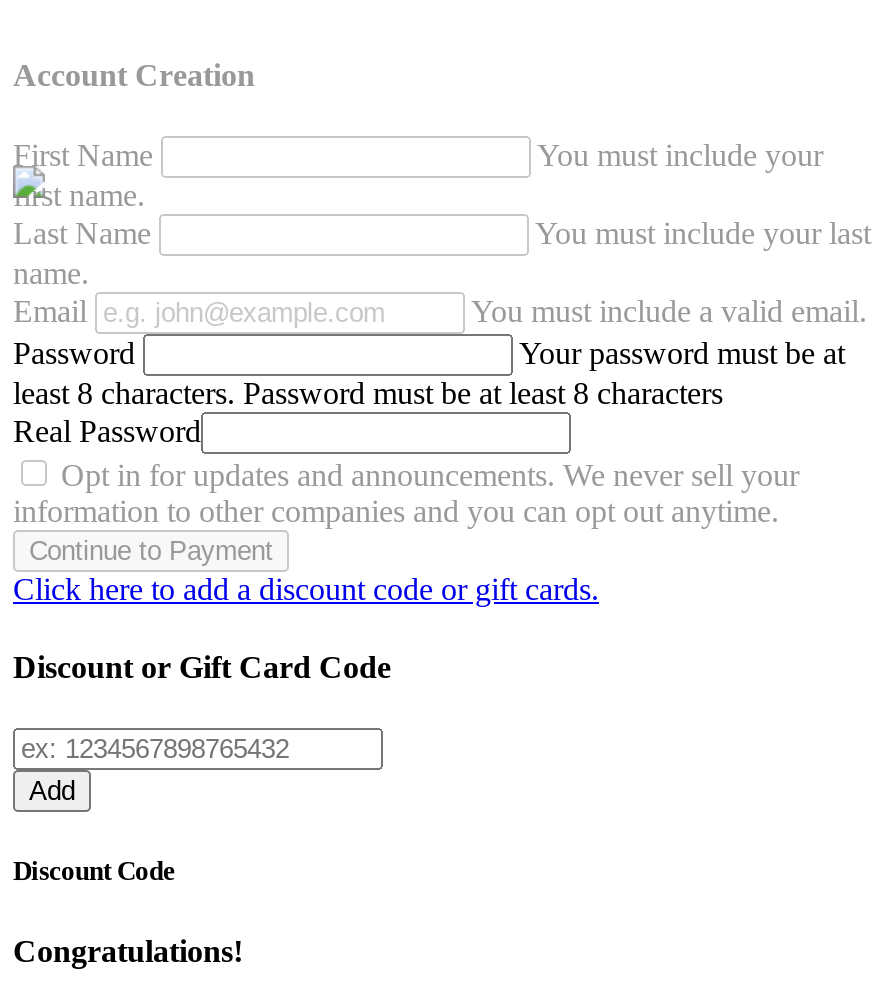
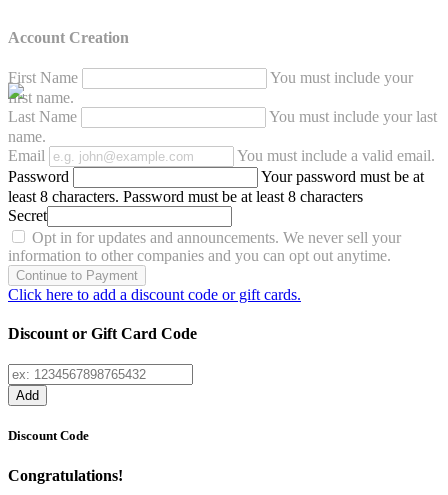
[13,414,201,448] Real Password -> [8,207,47,224] Secret

